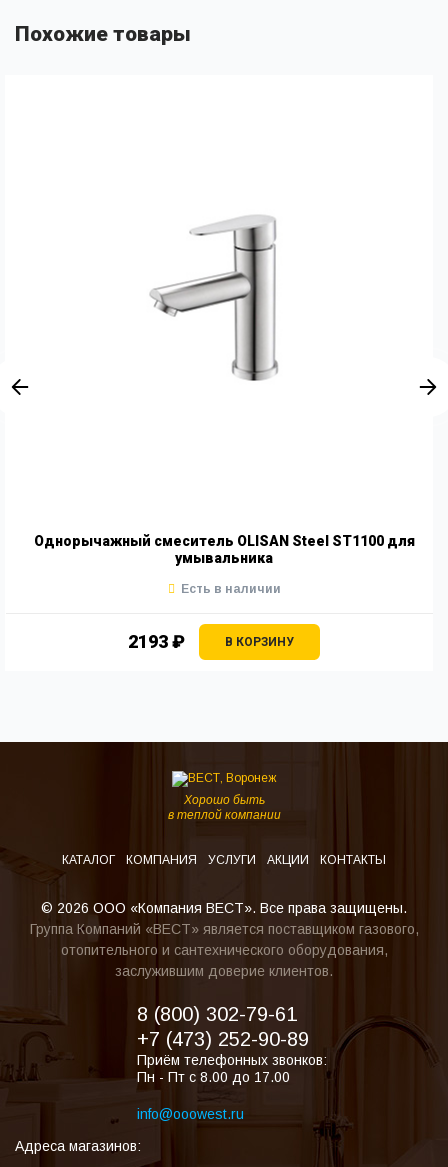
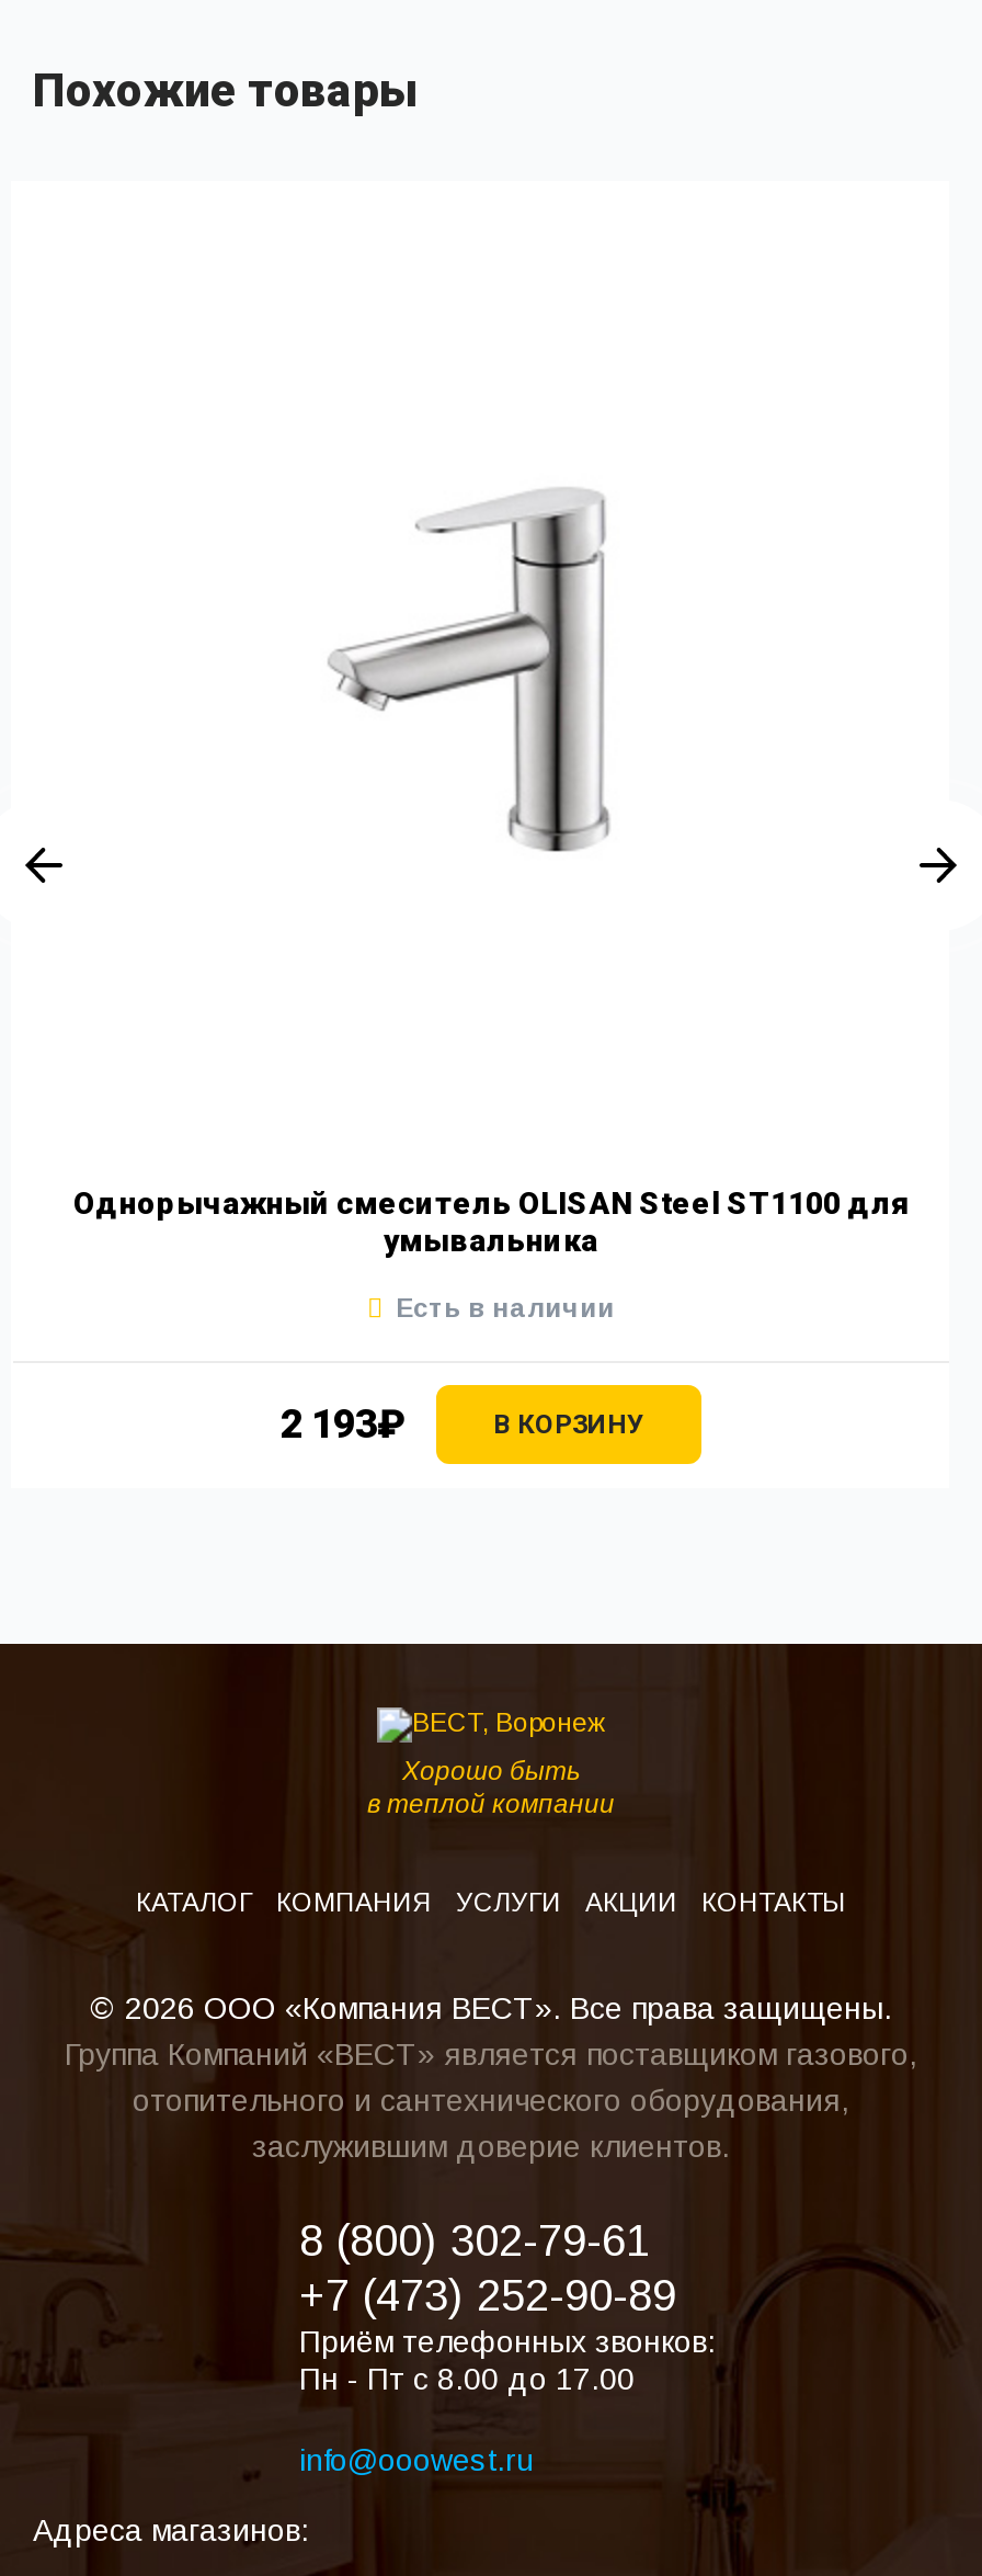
[128,631,185,652] 2193 ₽ -> [281,1400,406,1446] 2 193₽

